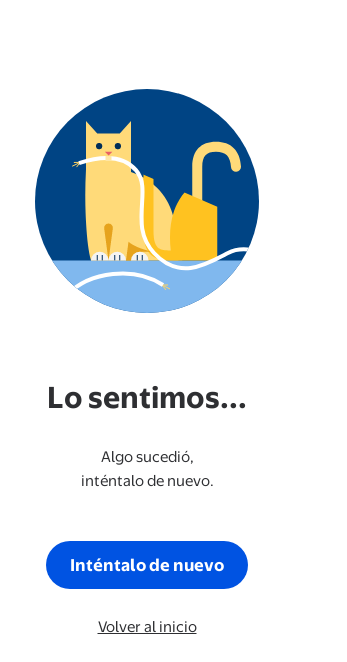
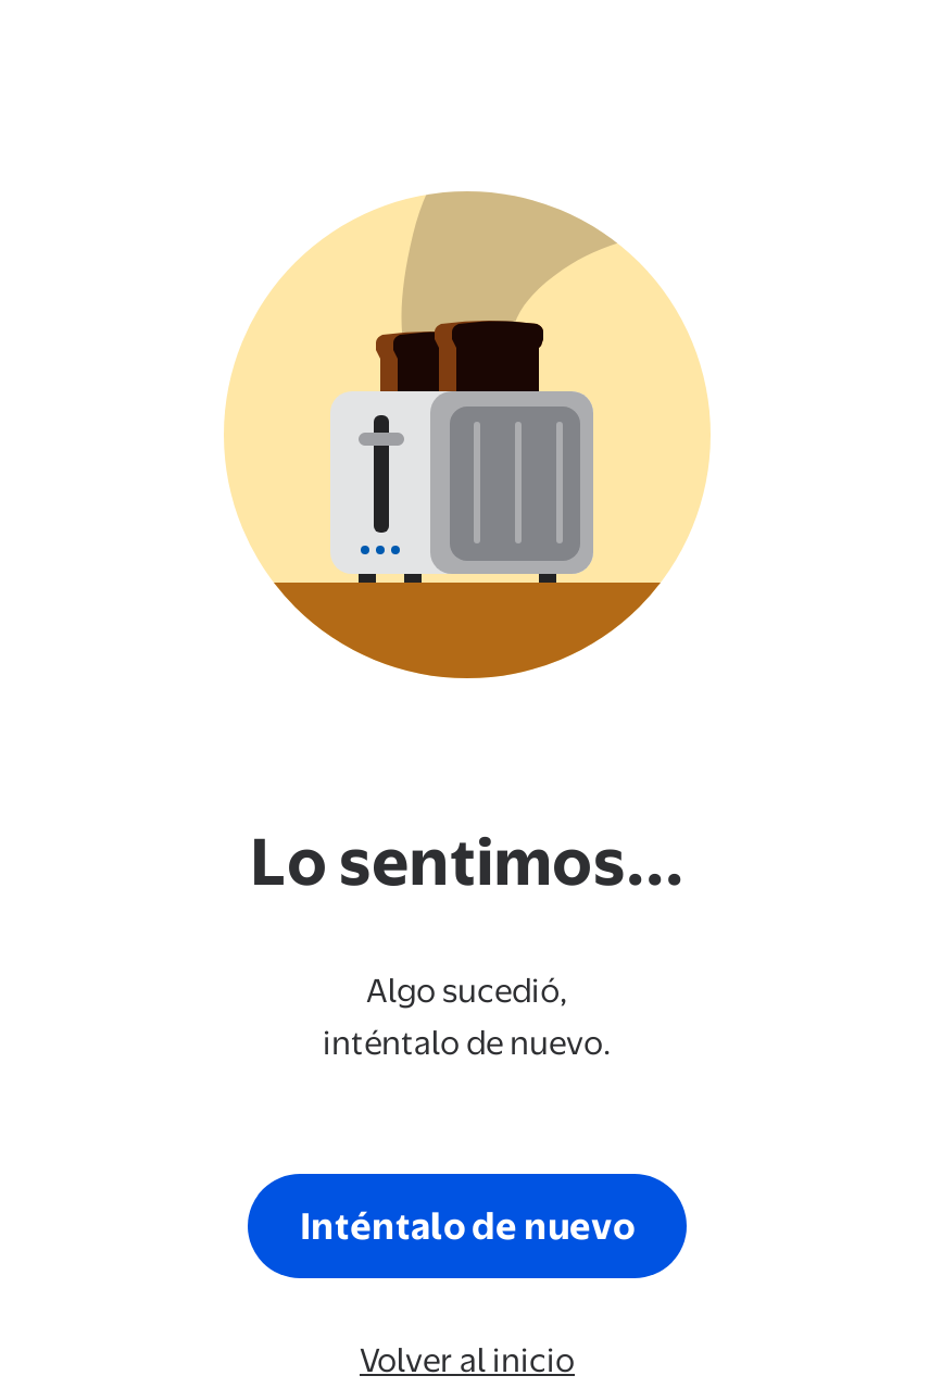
[34,88,260,314] [image] -> [224,191,711,680] [image]

